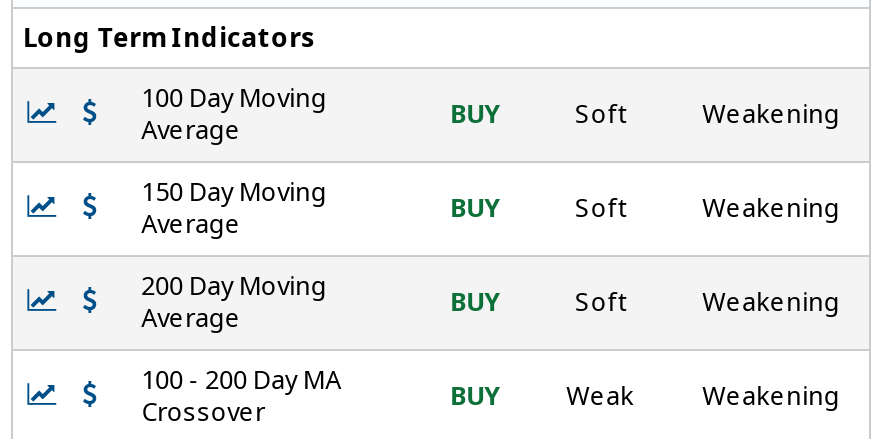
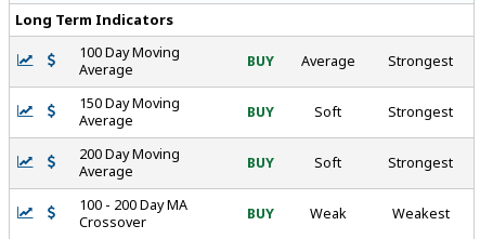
[575,98,840,132] Soft | Weakening -> [301,52,453,71] Average | Strongest
[702,192,840,226] Weakening -> [388,103,453,121] Strongest
[702,286,840,320] Weakening -> [388,154,453,172] Strongest
[702,380,840,414] Weakening -> [392,205,449,223] Weakest

